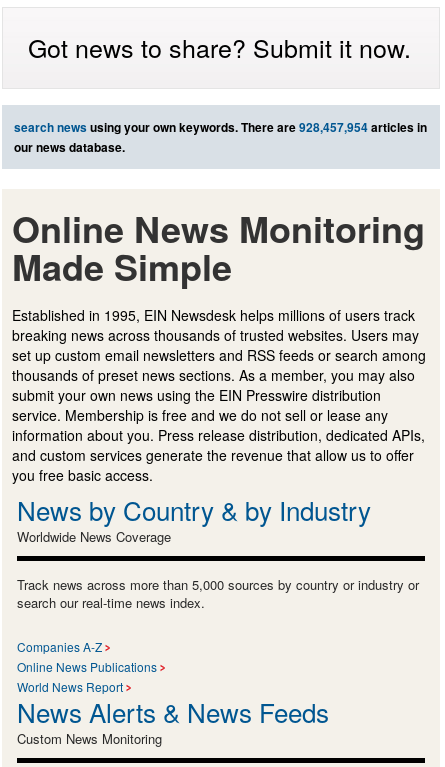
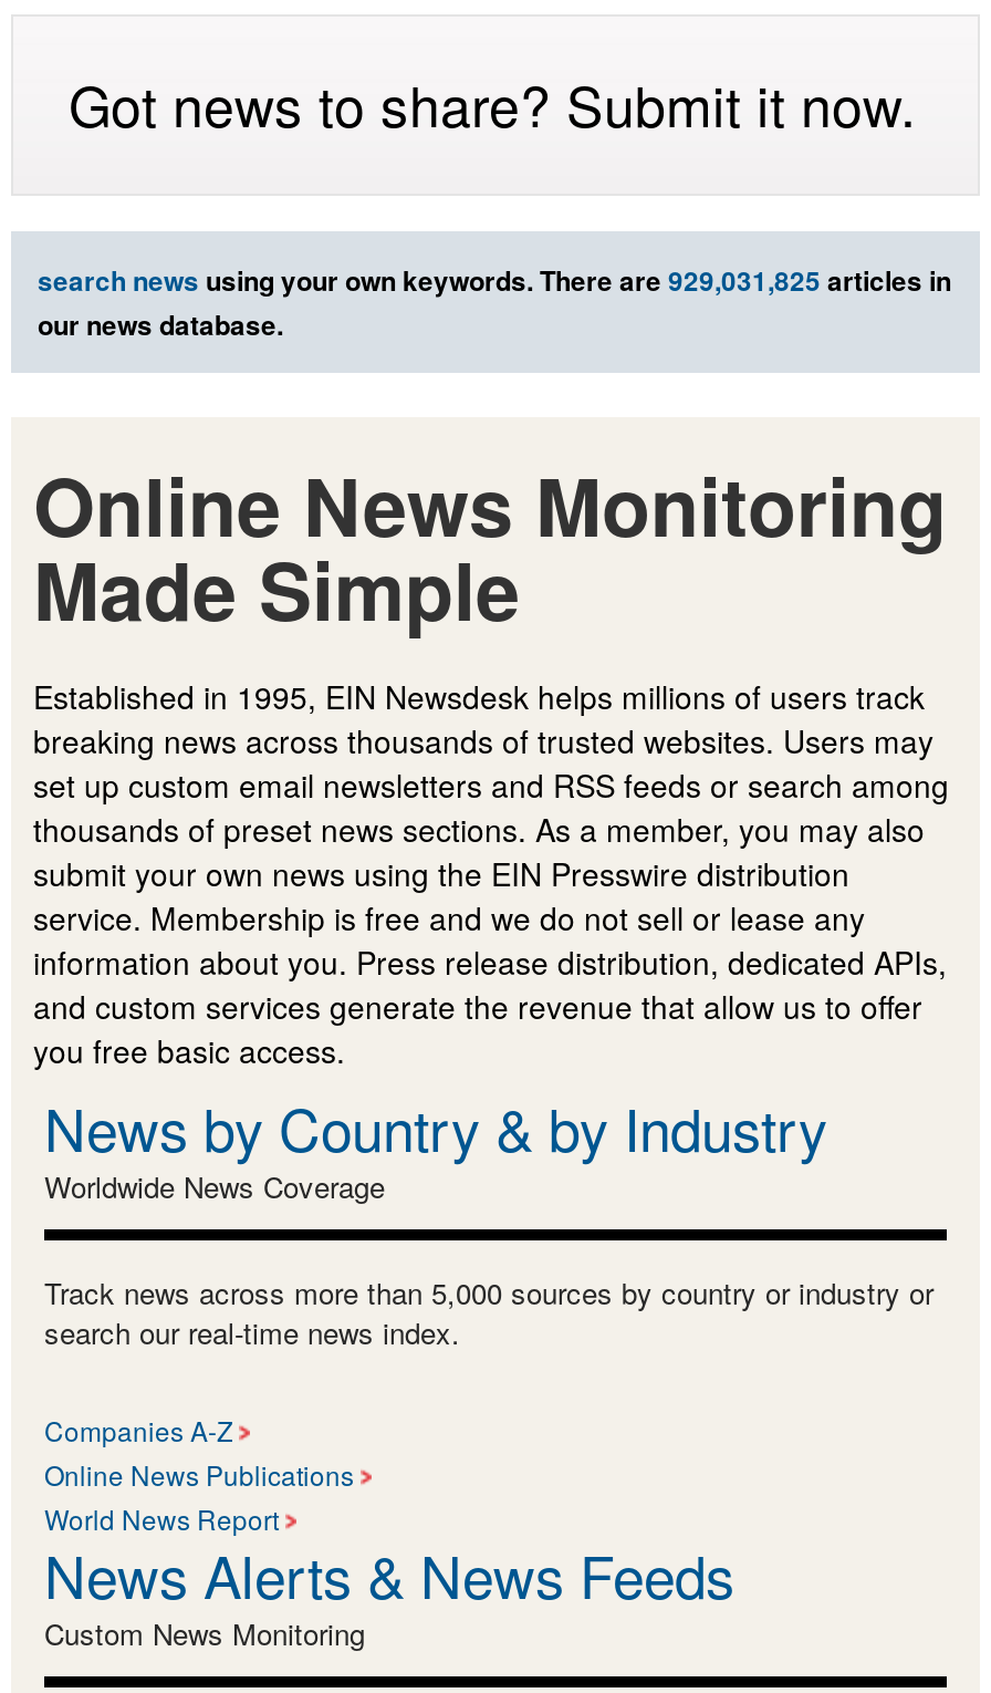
[14,118,427,136] search news using your own keywords. There are 928,457,954 articles in -> [38,259,951,299] search news using your own keywords. There are 929,031,825 articles in

